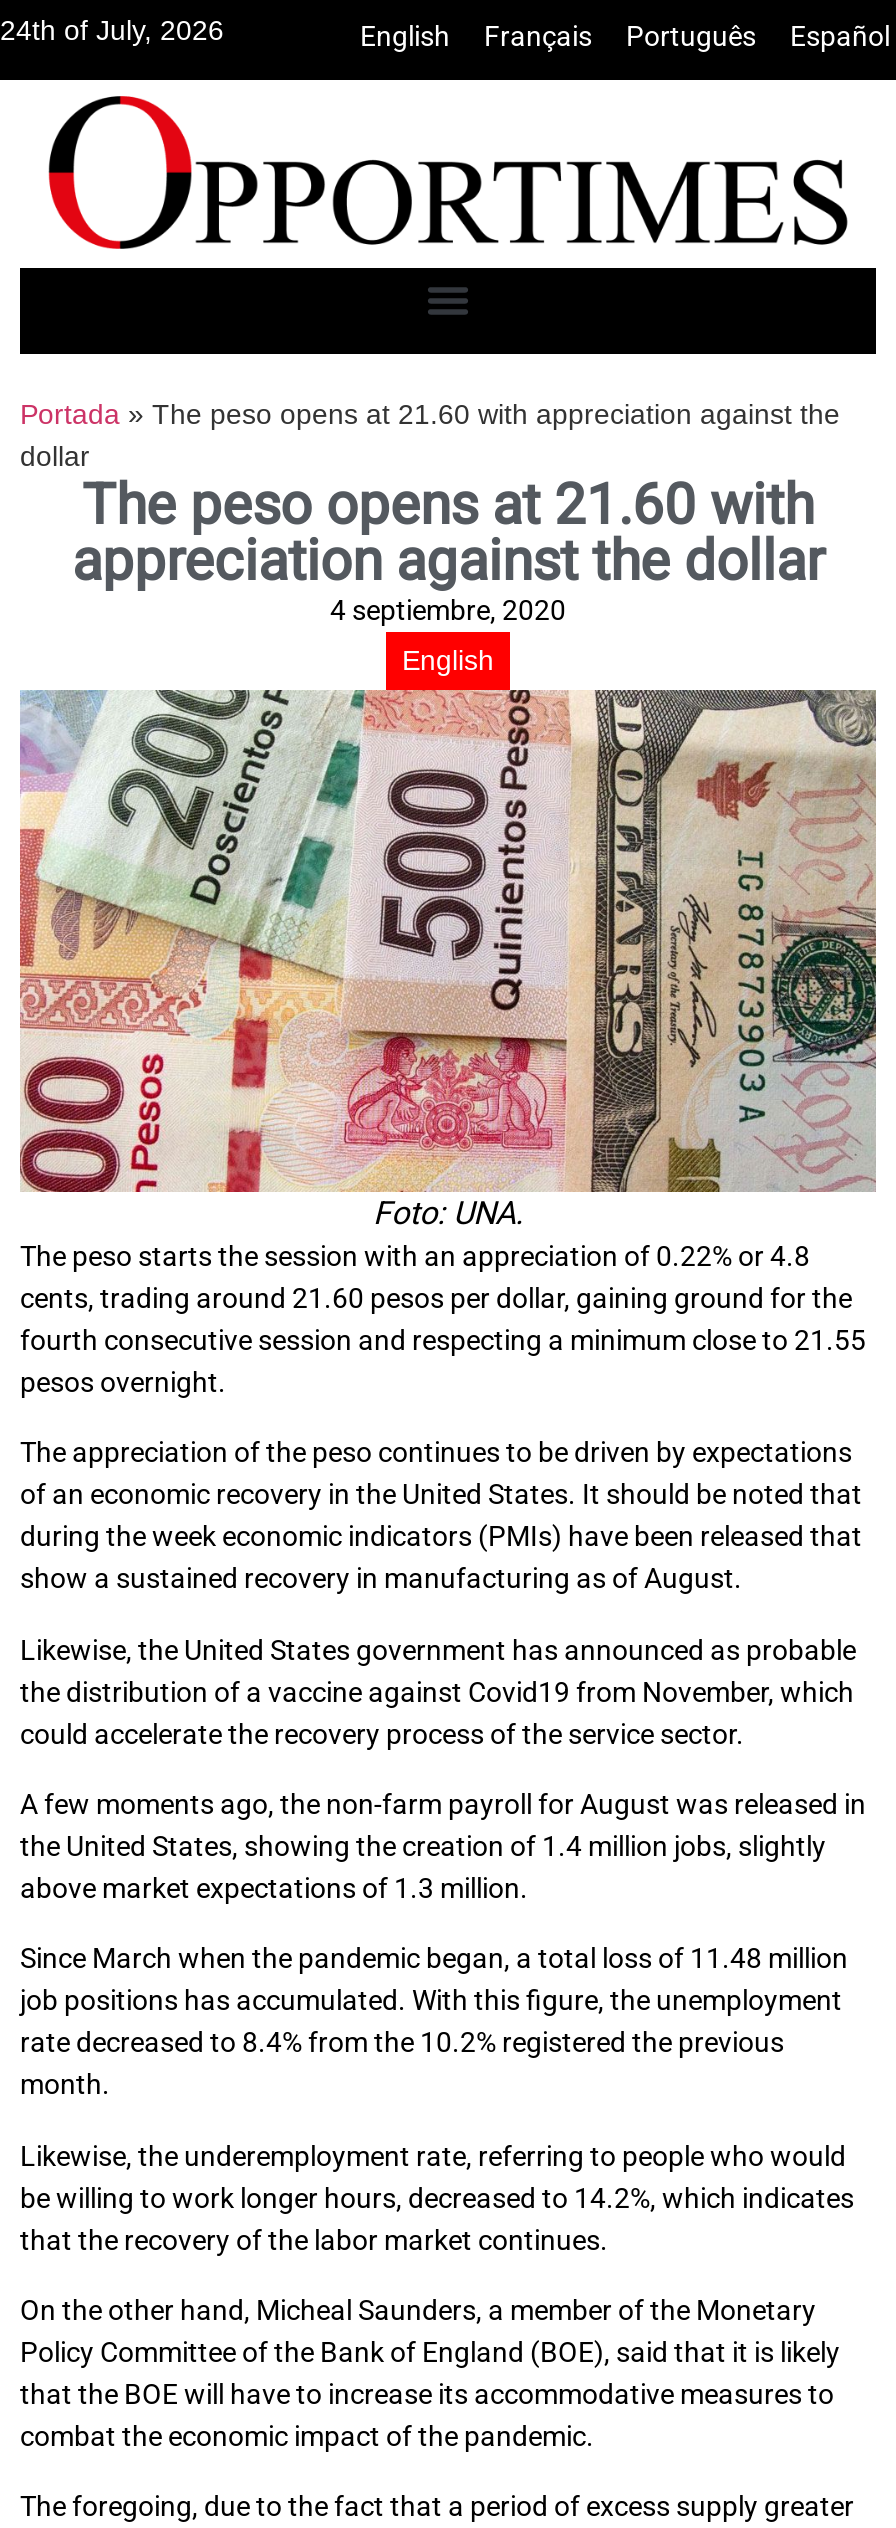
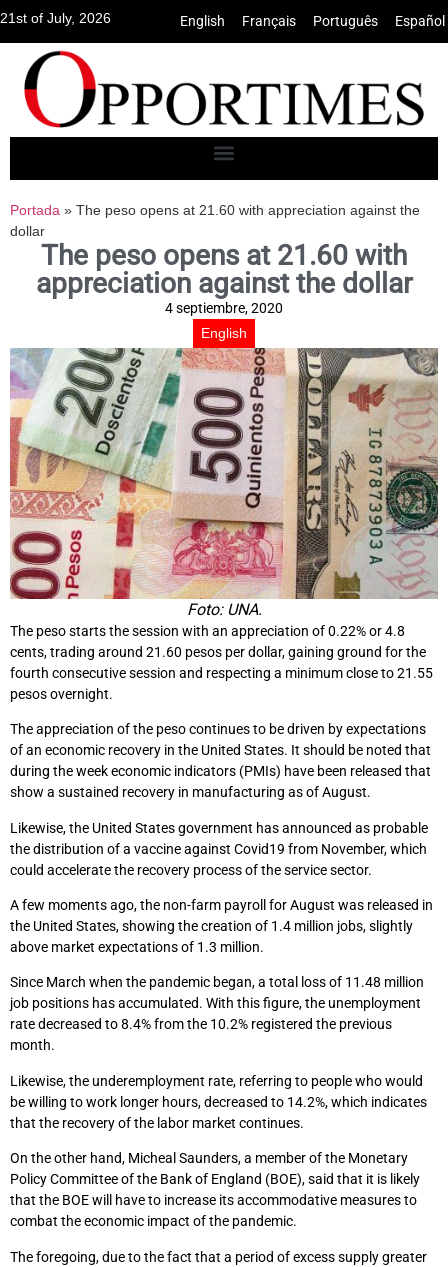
[0,14,224,46] 24th of July, 2026 -> [0,10,111,26] 21st of July, 2026

